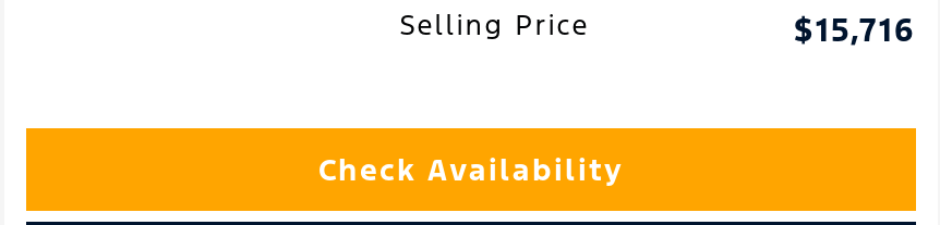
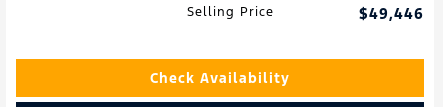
[794,10,916,51] $15,716 -> [359,4,424,23] $49,446

